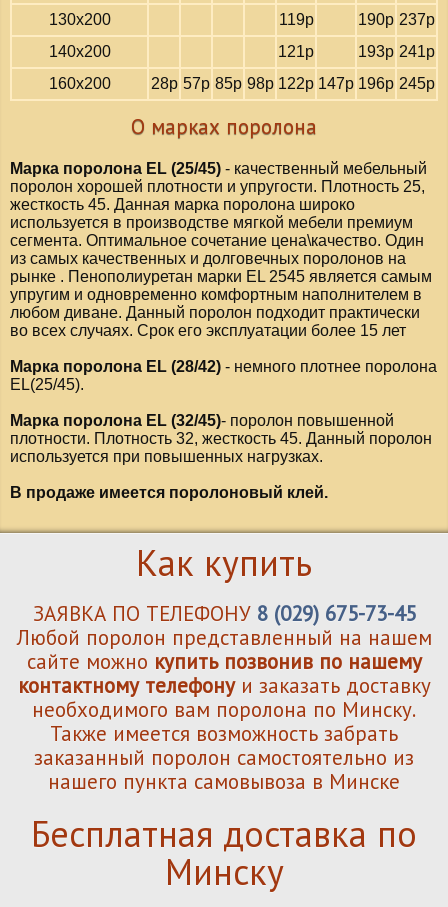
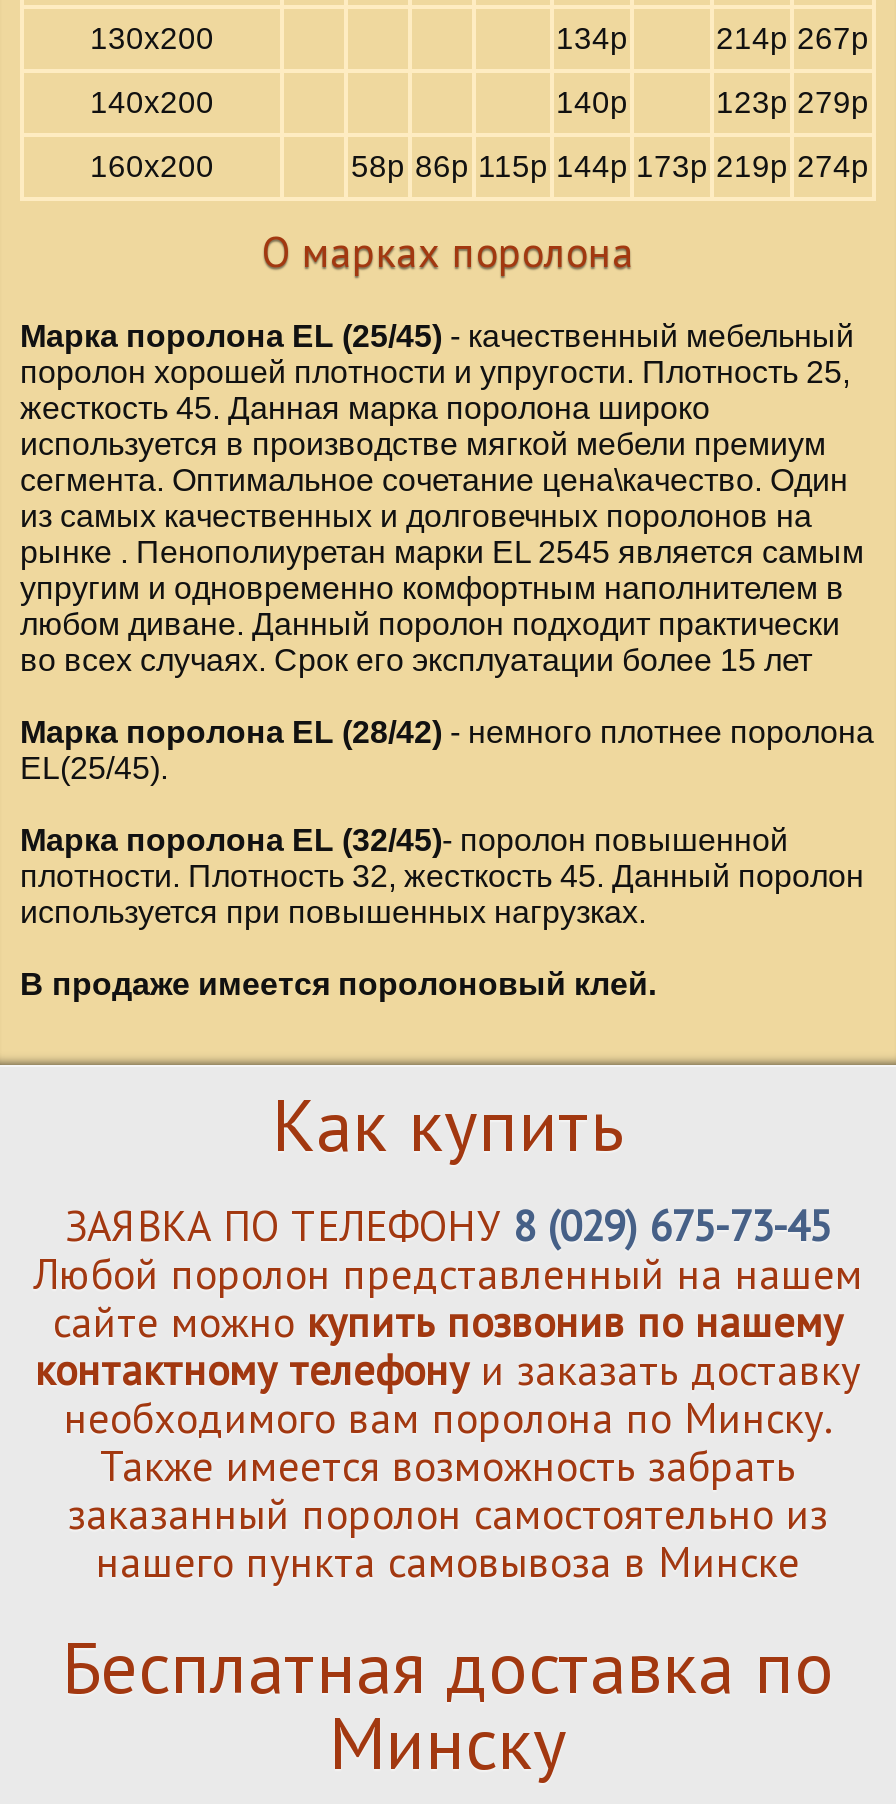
[278,11,434,28] 119р | 190р 237р -> [556,21,869,55] 134р | 214р 267р
[278,43,434,60] 121р | 193р 241р -> [556,85,869,119] 140р | 123р 279р
[150,75,434,92] 28р 57р 85р 98р 122р 147р 196р 245р -> [351,149,869,183] 58р 86р 115р 144р 173р 219р 274р

